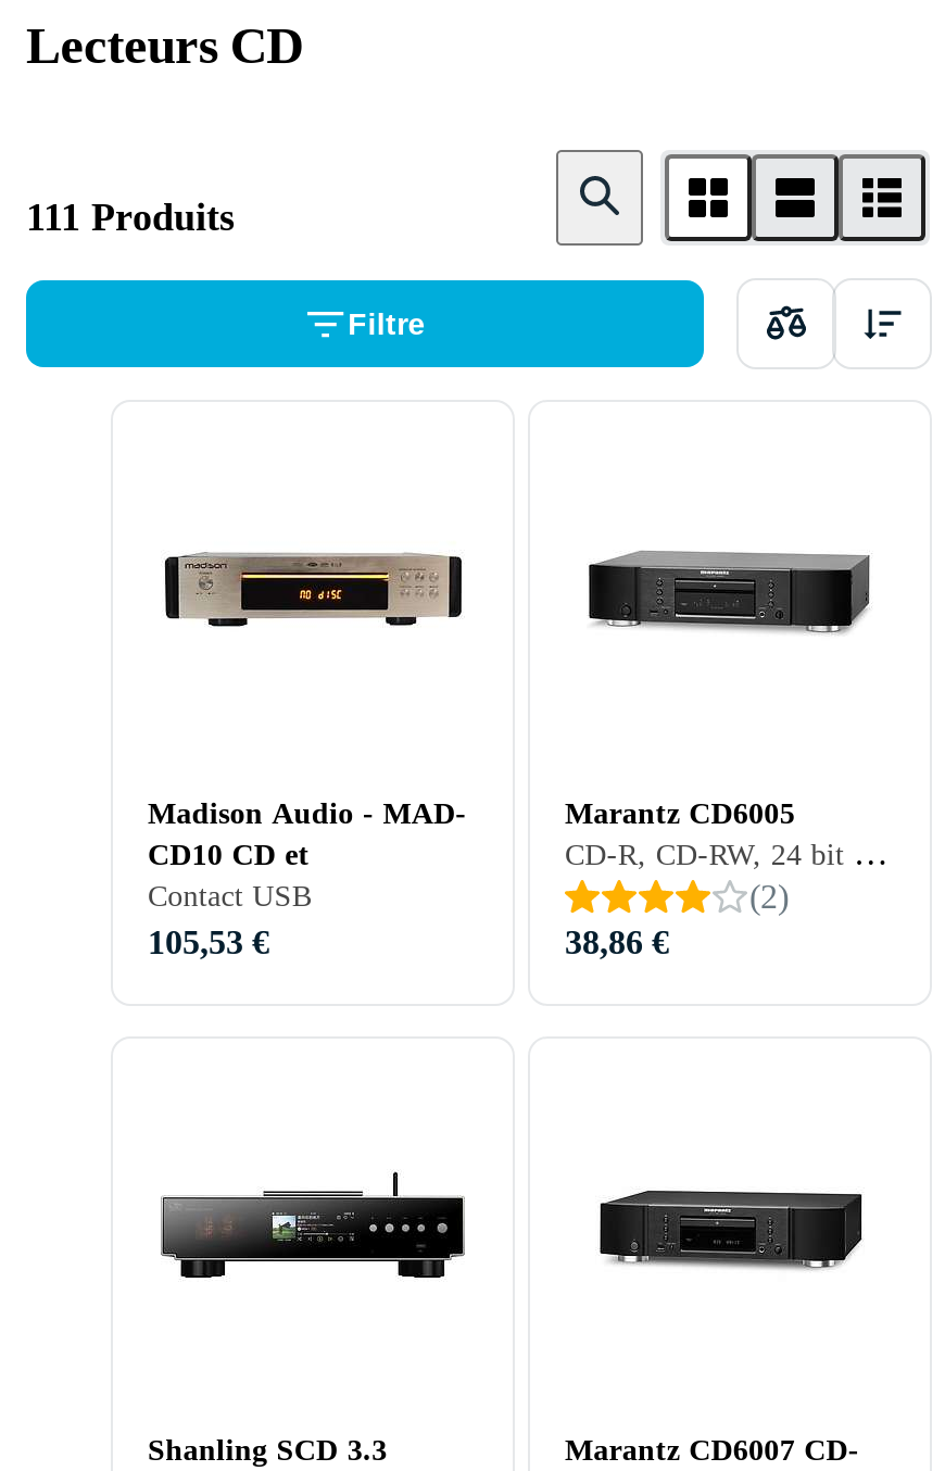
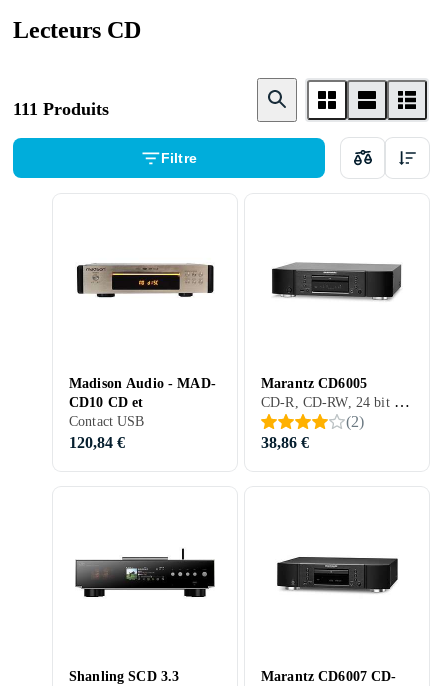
[148,923,269,960] 105,53 € -> [69,434,125,451] 120,84 €

